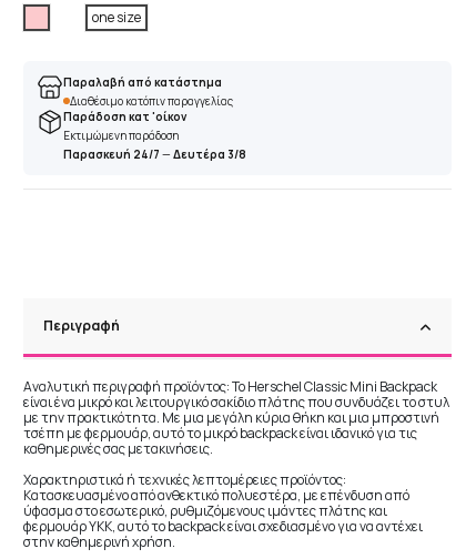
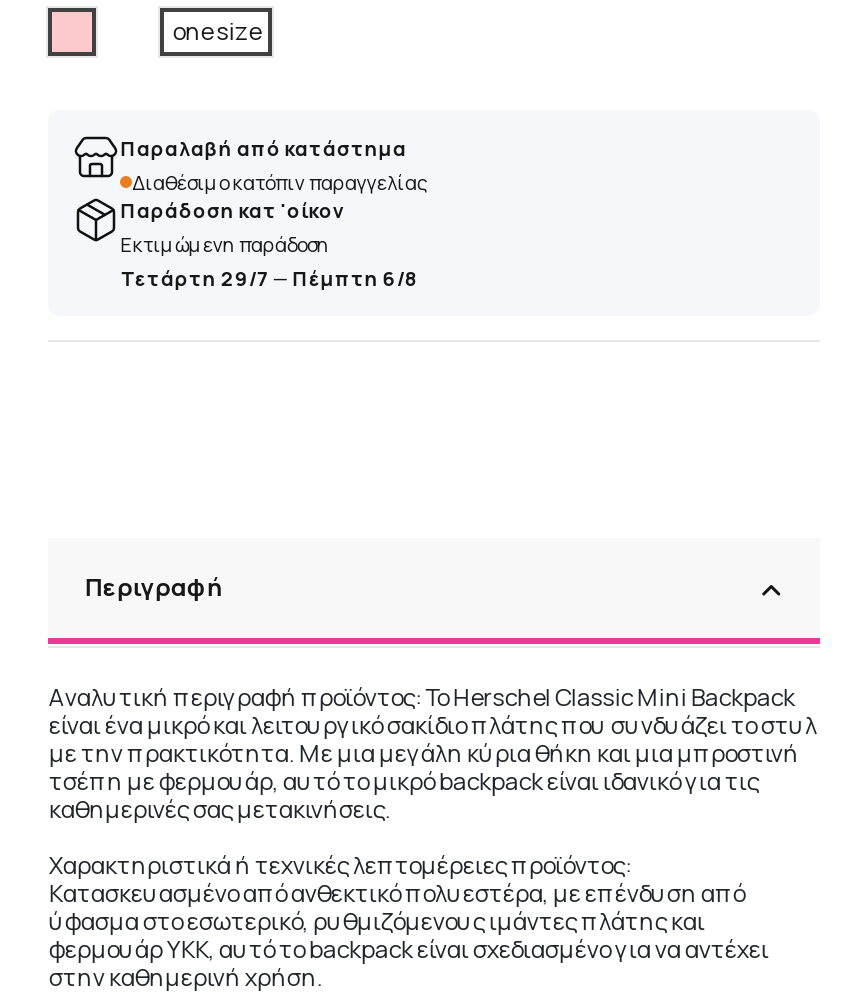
[64,146,247,162] Παρασκευή 24/7 — Δευτέρα 3/8 -> [121,264,419,292] Τετάρτη 29/7 — Πέμπτη 6/8

